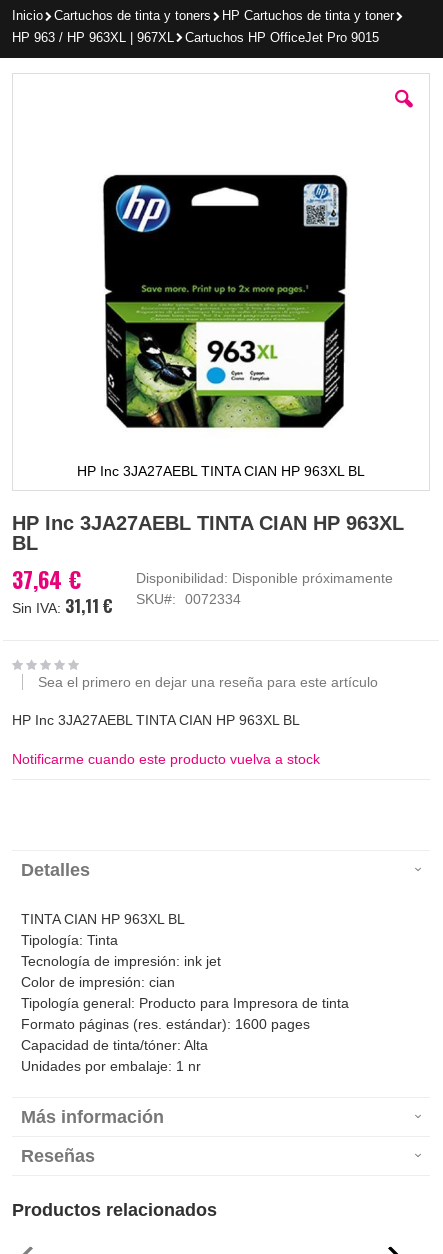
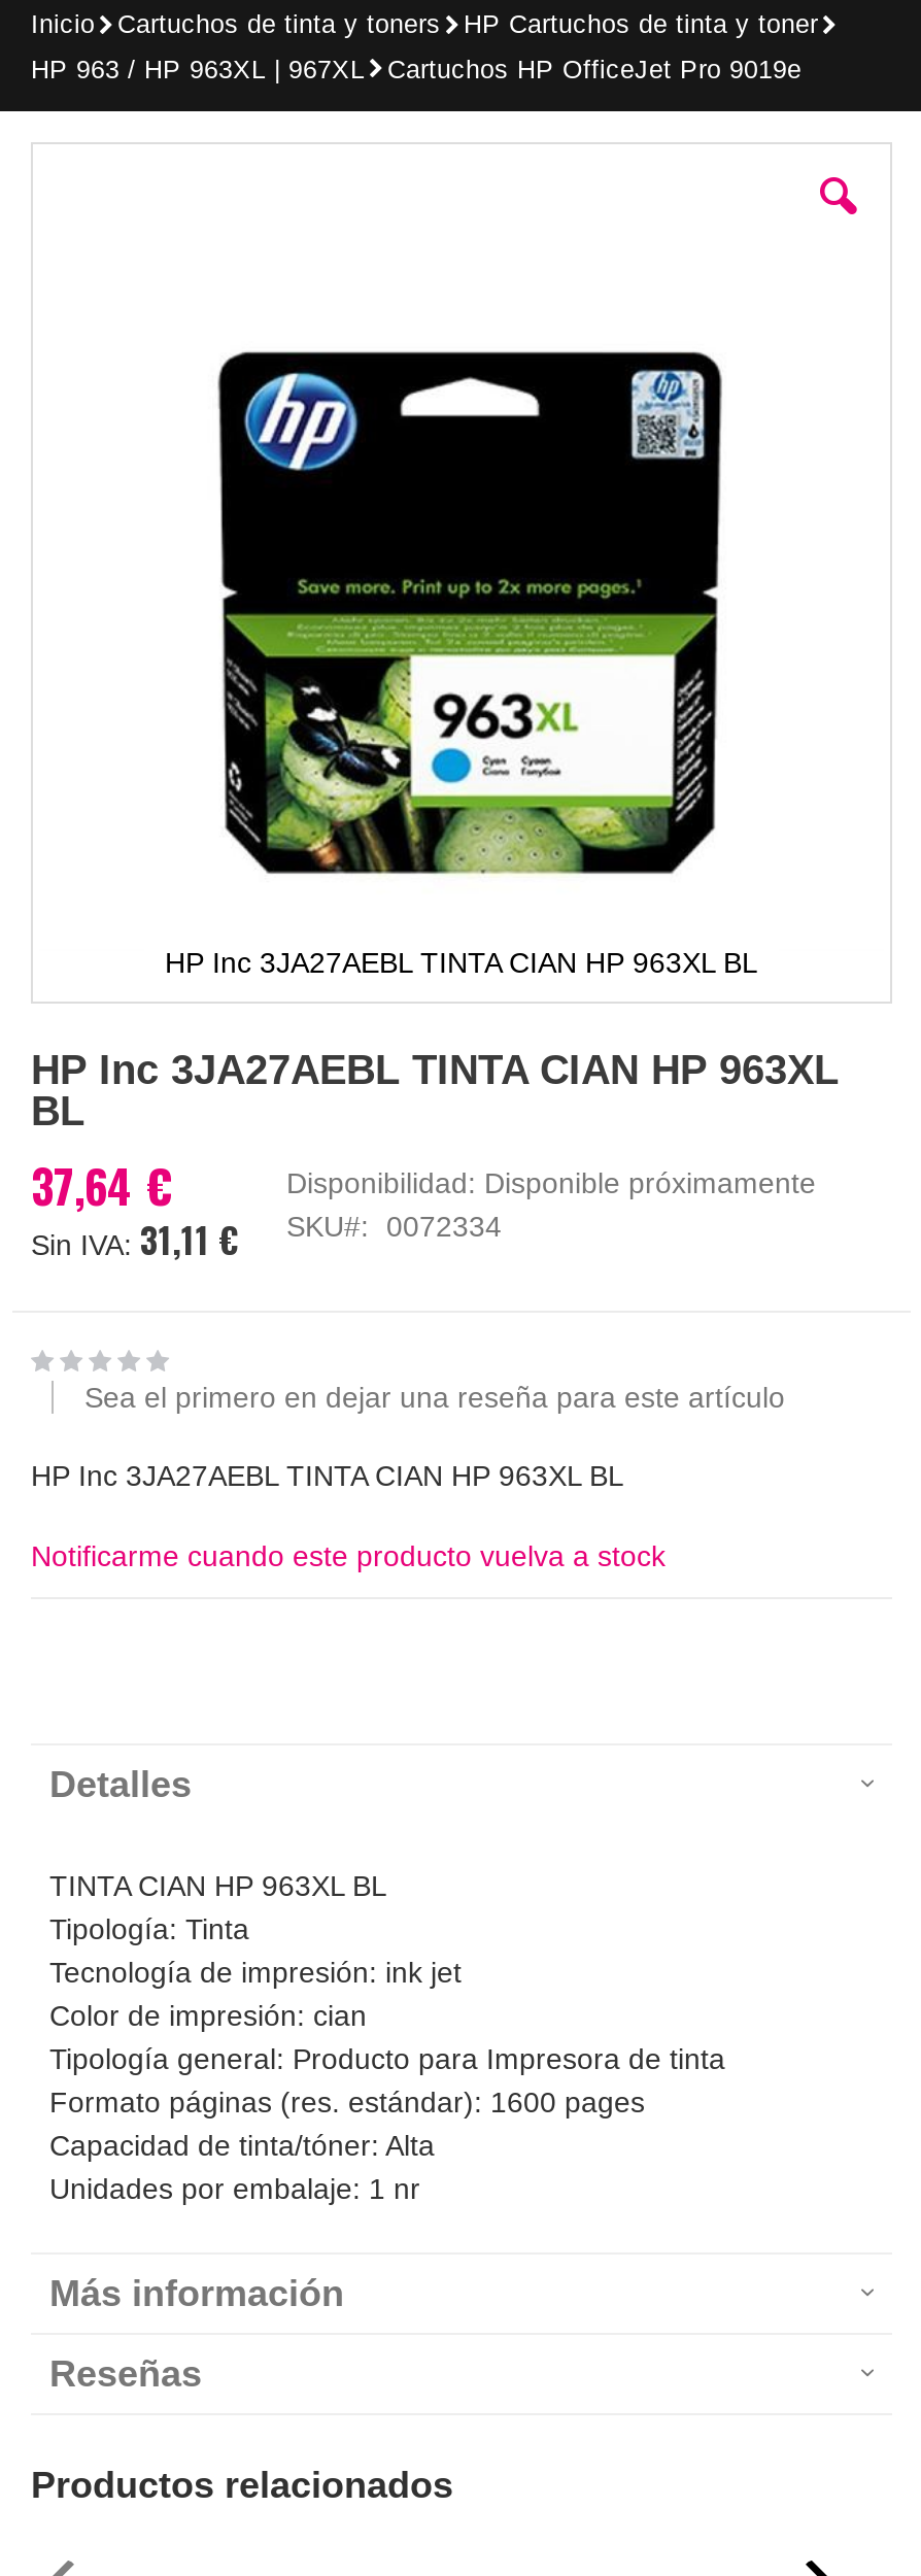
[185,31,379,45] Cartuchos HP OfficeJet Pro 9015 -> [387,55,801,84] Cartuchos HP OfficeJet Pro 9019e

